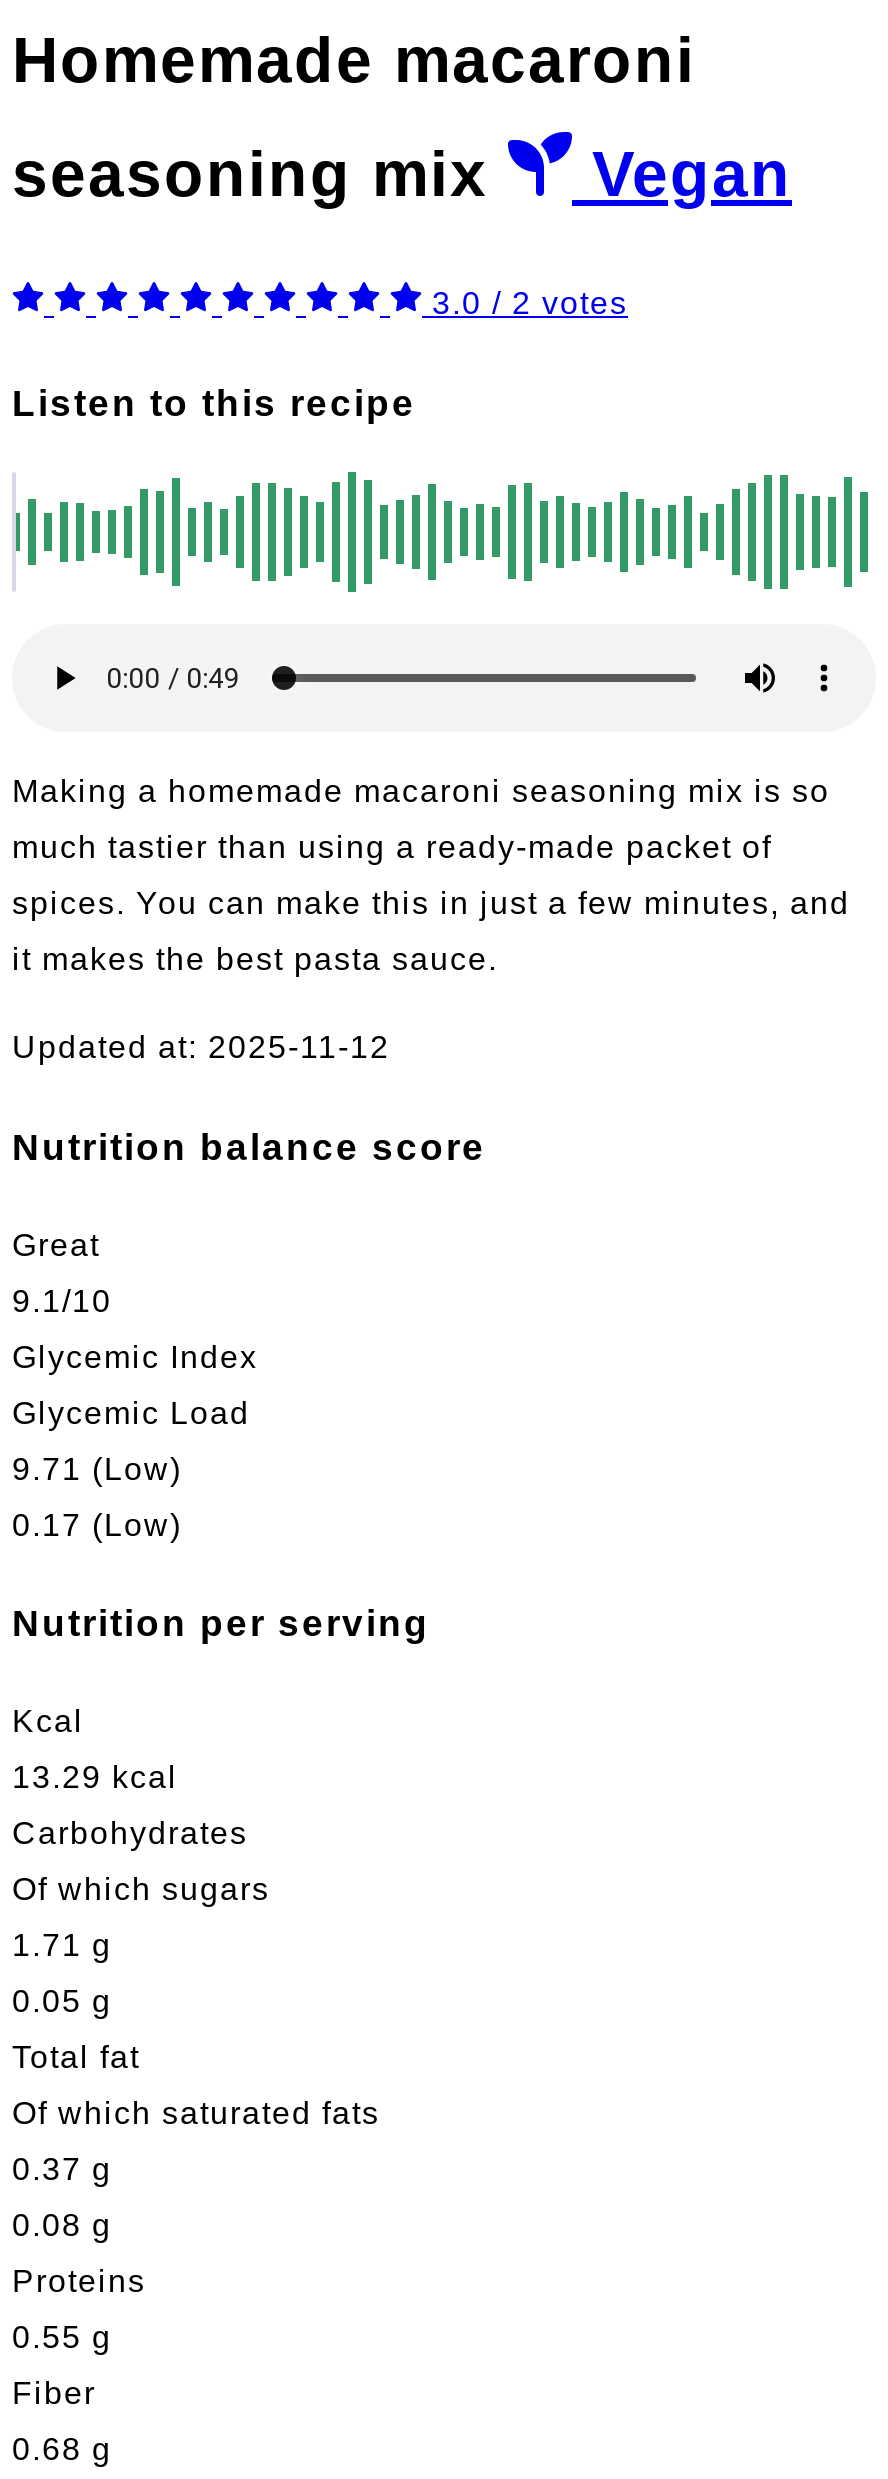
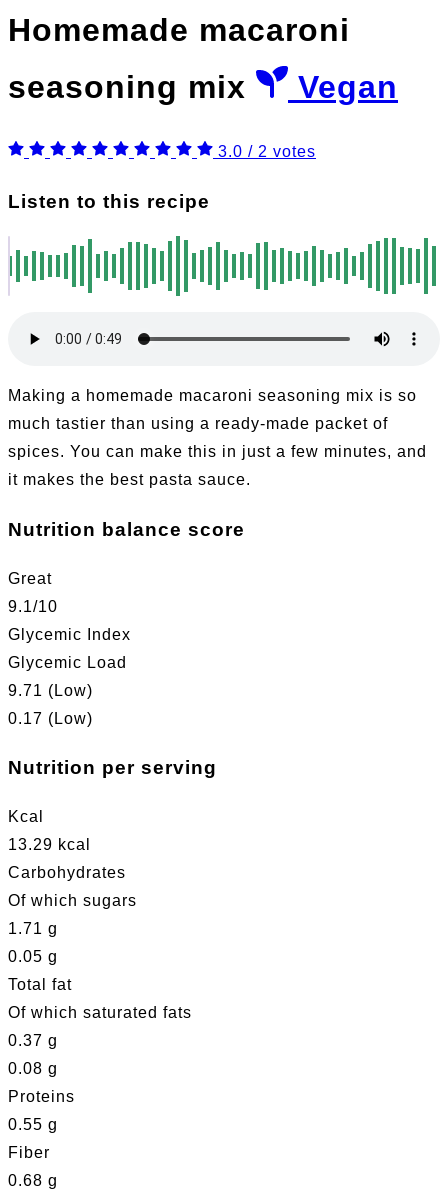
[12,1031,390,1065] Updated at: 2025-11-12 -> none

